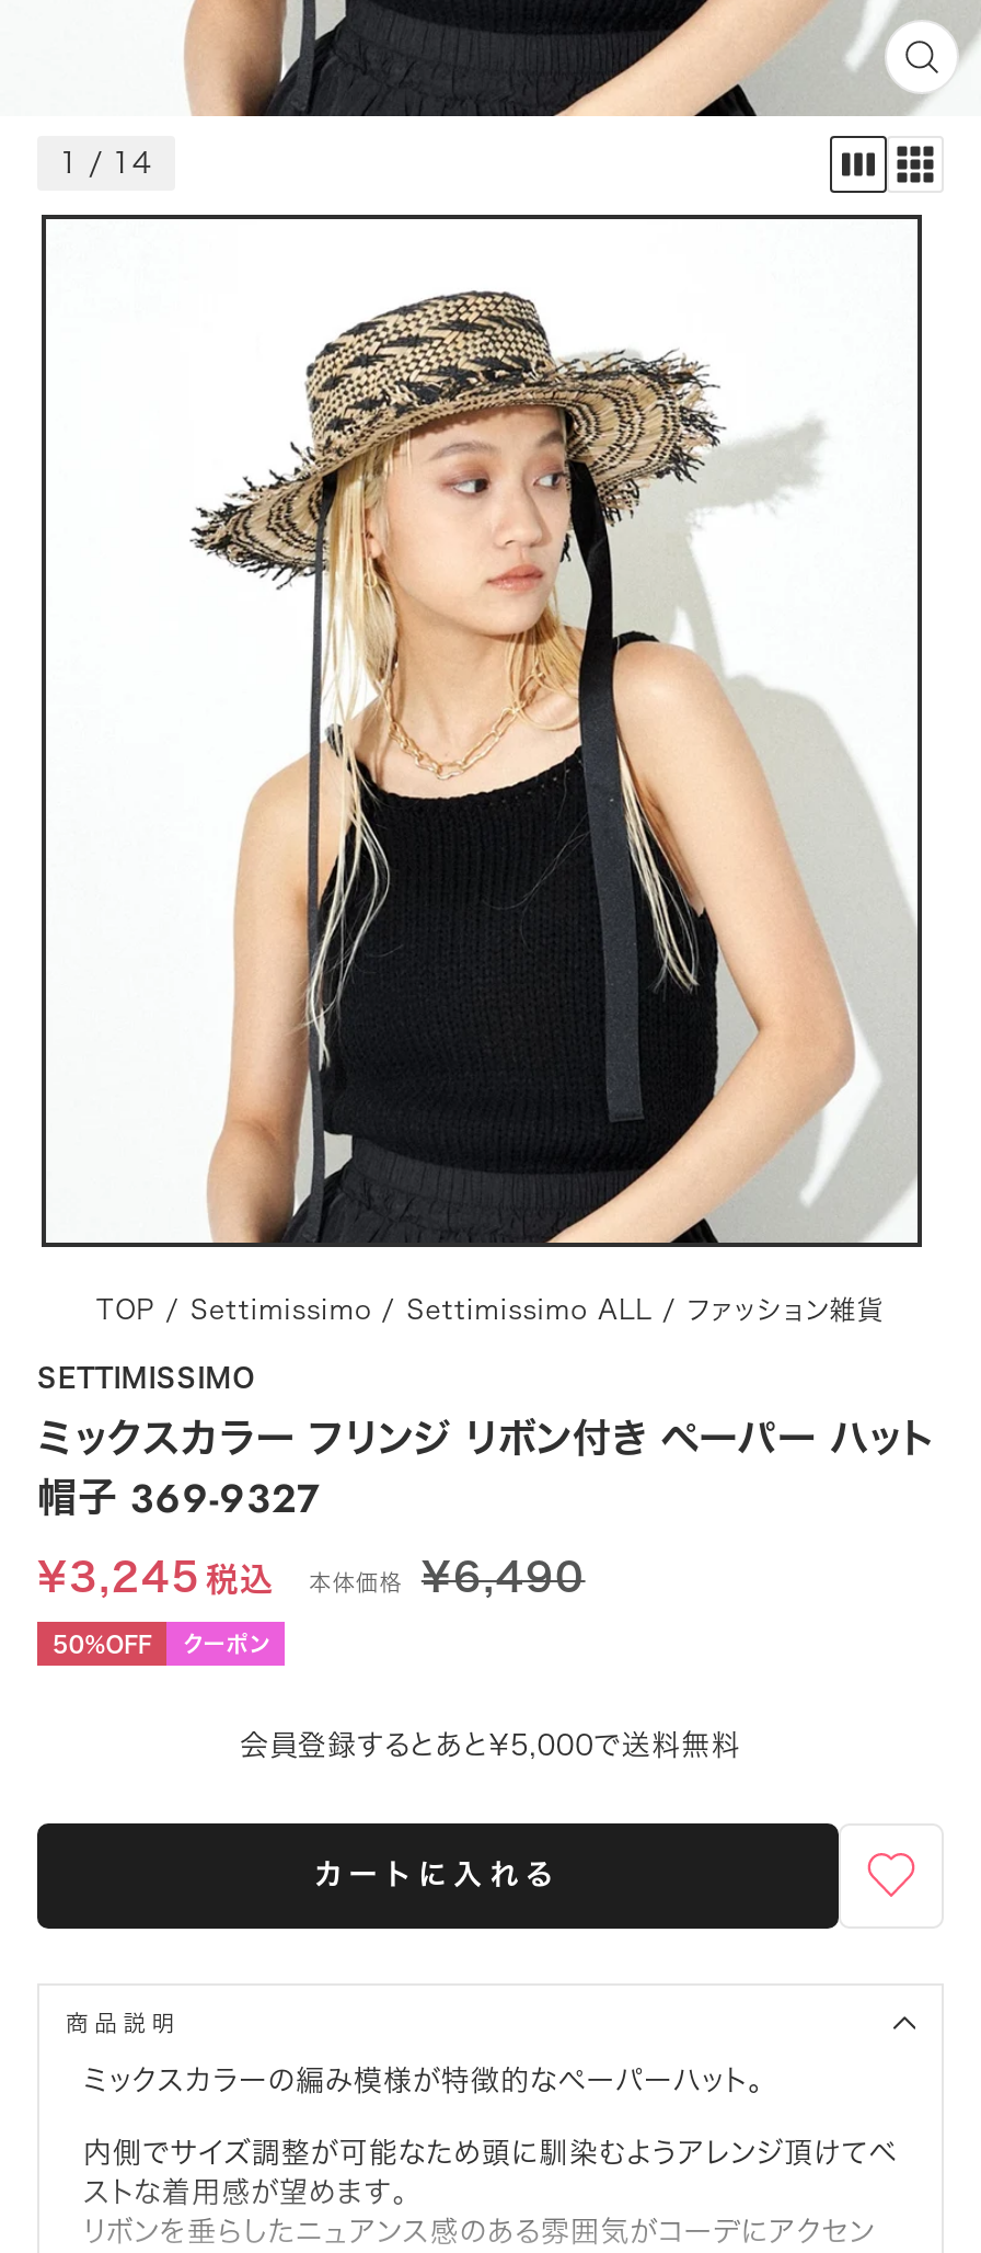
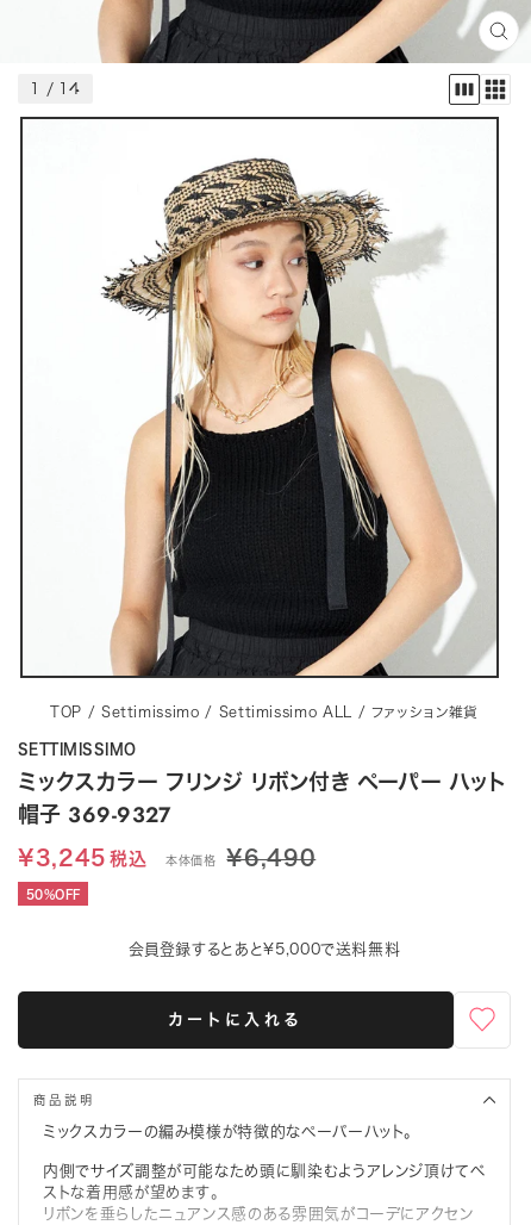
[183,1633,269,1655] クーポン -> none

